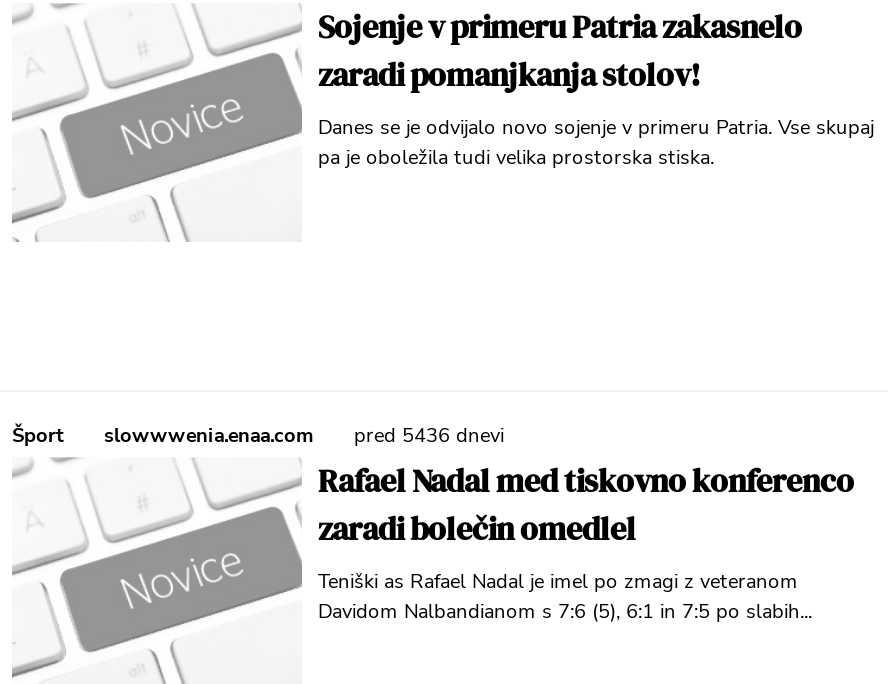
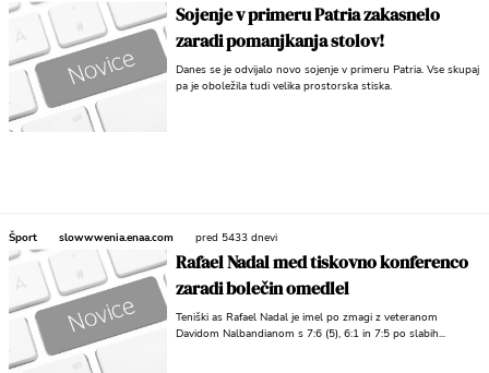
[12,422,504,450] Šport slowwwenia.enaa.com pred 5436 dnevi -> [9,230,277,245] Šport slowwwenia.enaa.com pred 5433 dnevi

